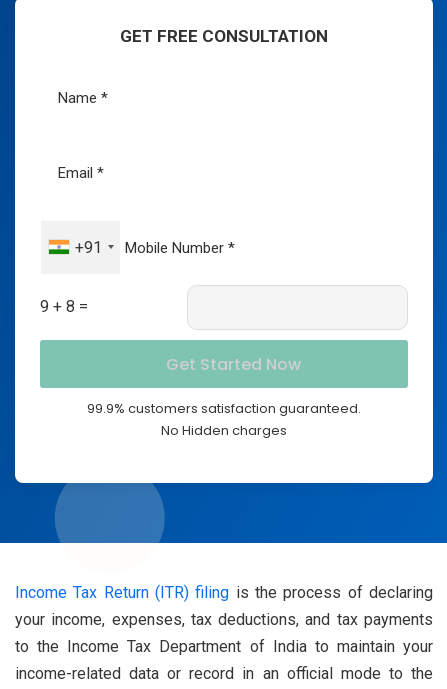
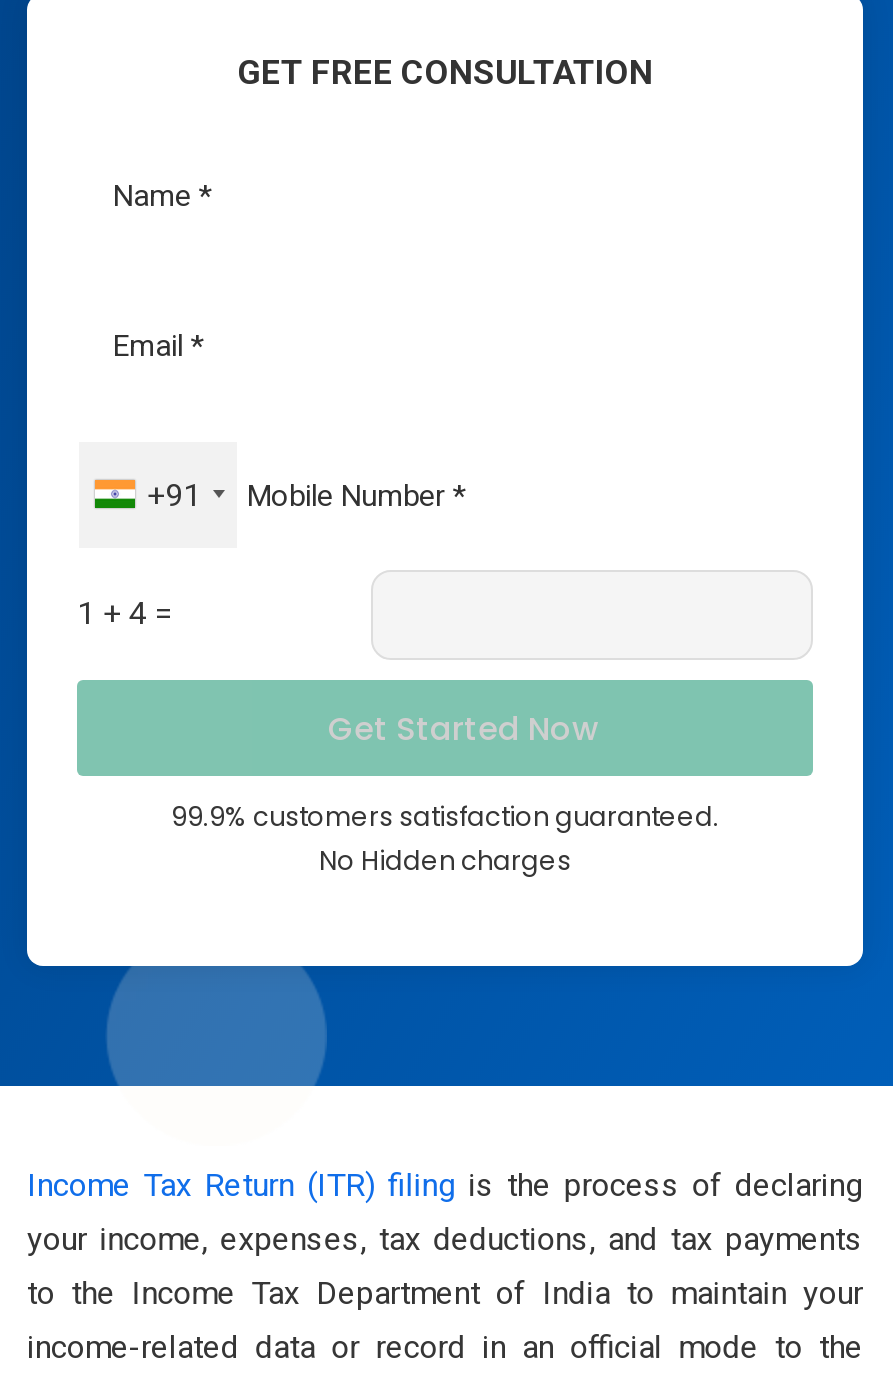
[40,297,88,316] 9 + 8 = -> [77,593,173,631] 1 + 4 =

